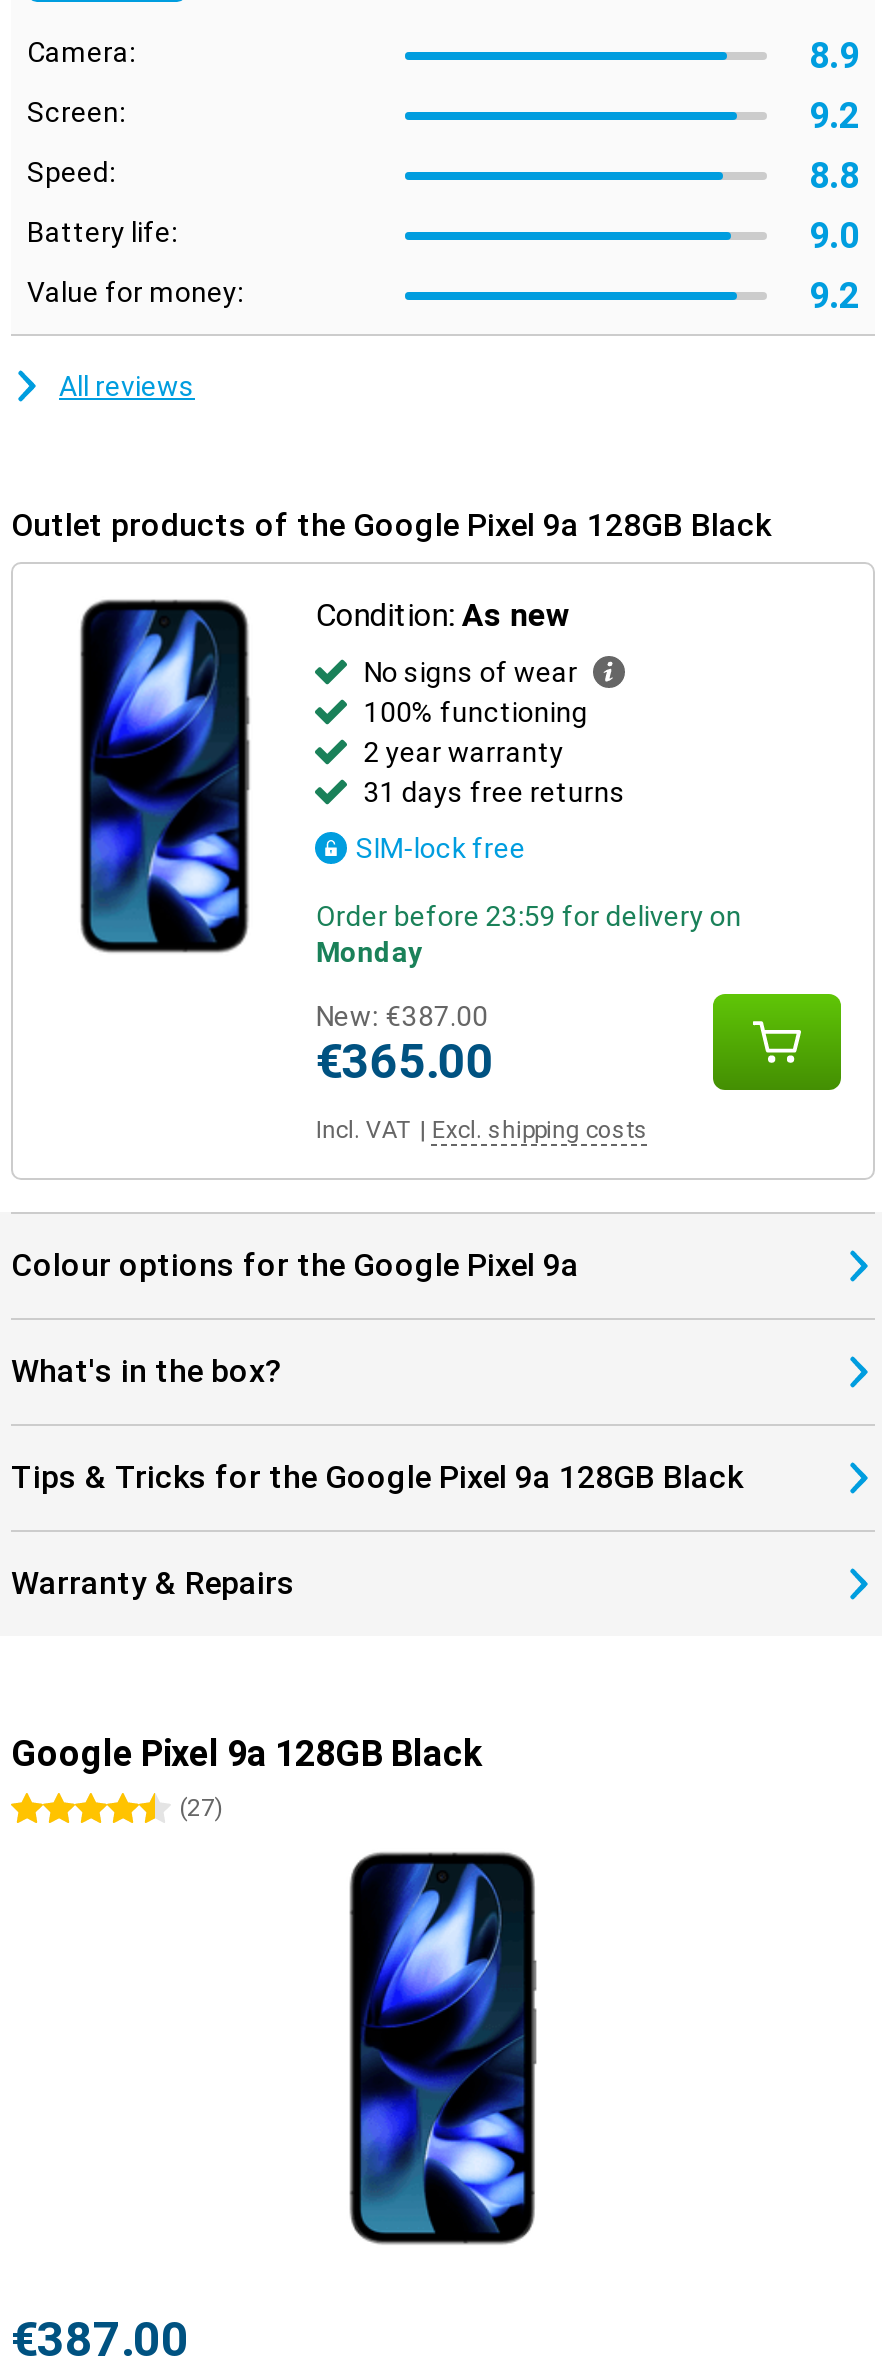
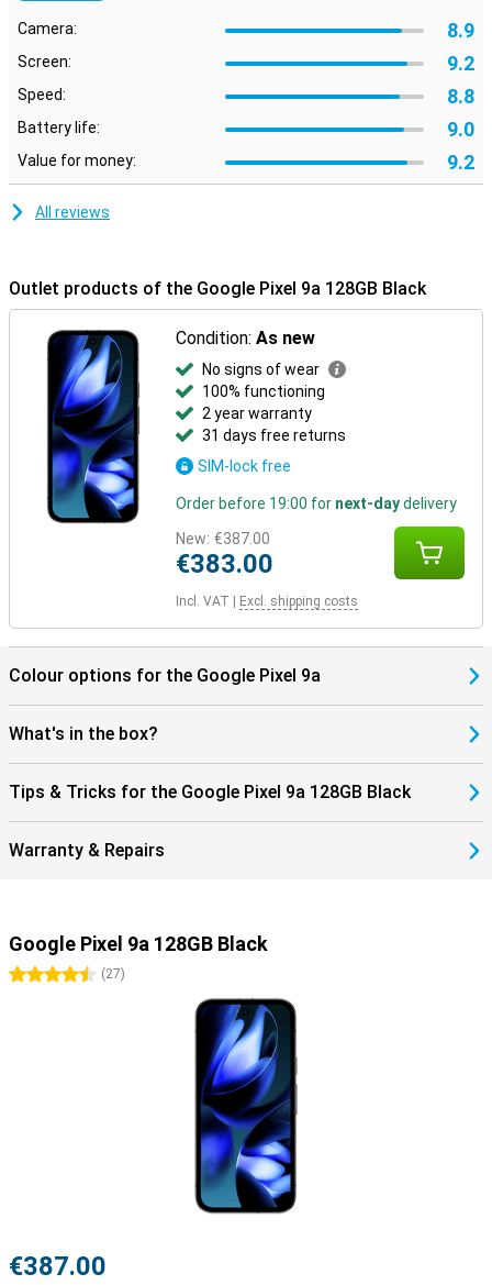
[316,900,742,968] Order before 23:59 for delivery on | Monday -> [176,495,457,512] Order before 19:00 for next-day delivery
[316,1034,494,1090] €365.00 -> [176,549,274,579] €383.00

